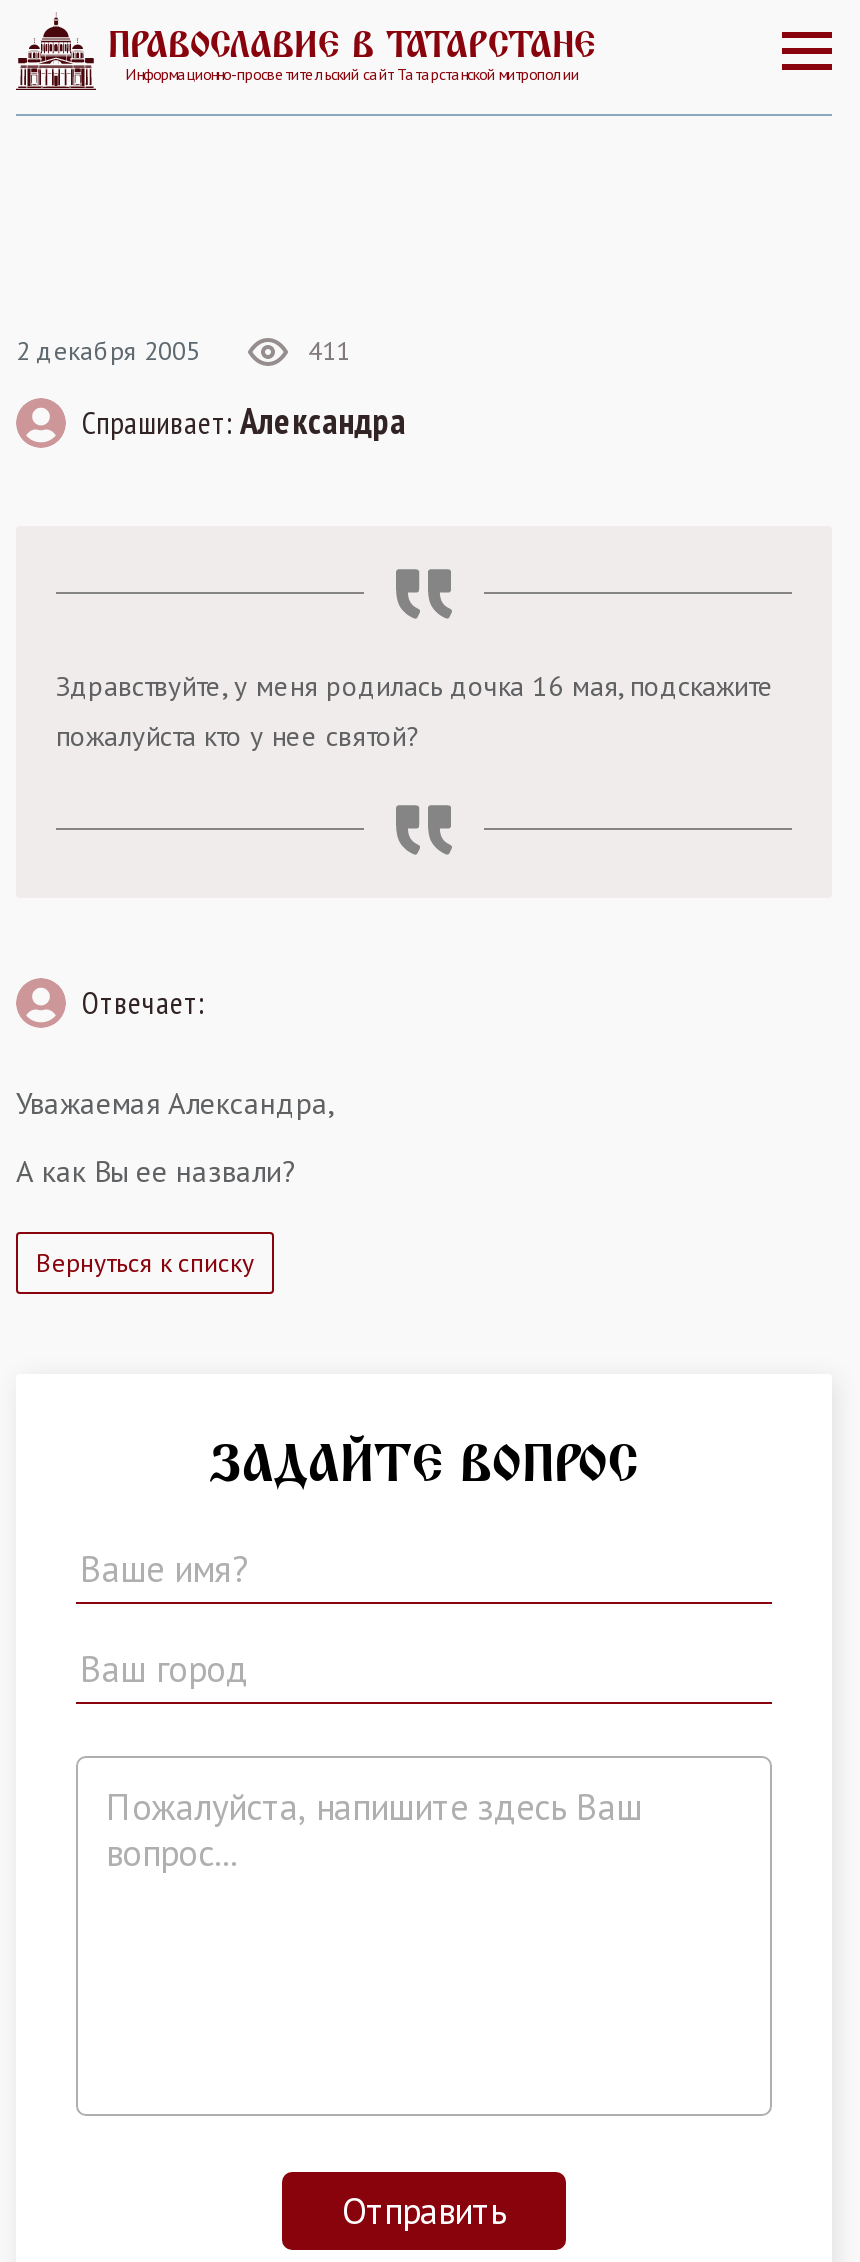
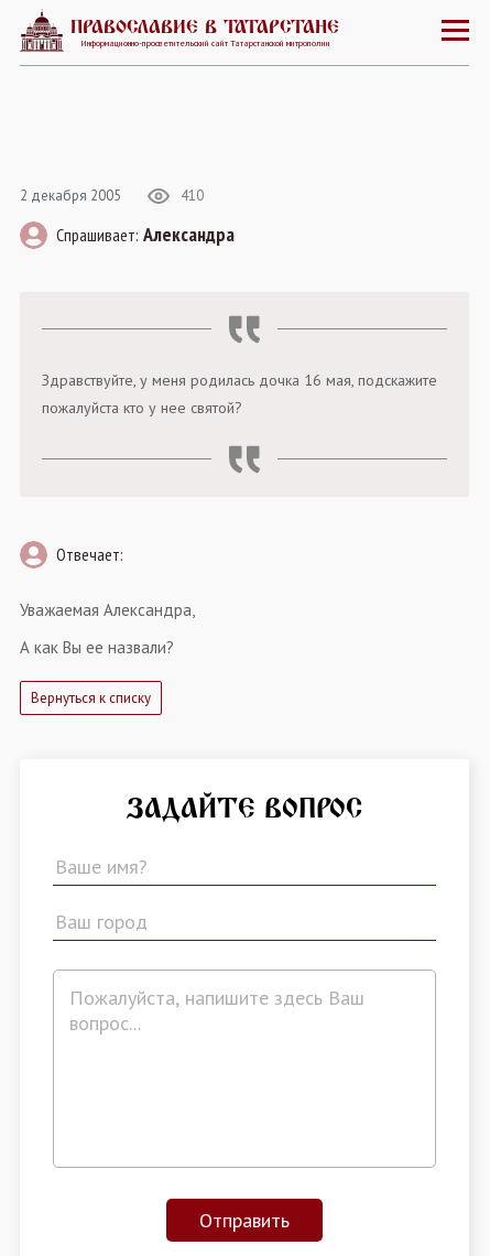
[308,334,350,368] 411 -> [181,186,204,205] 410

